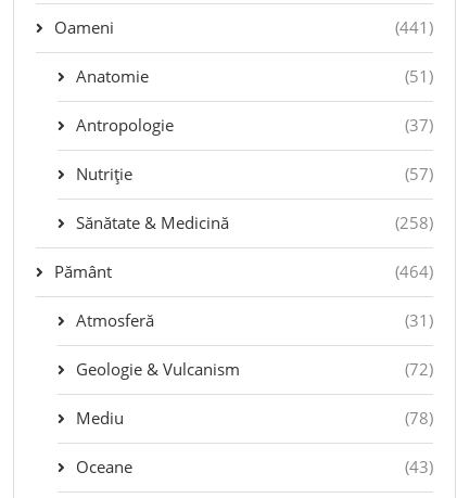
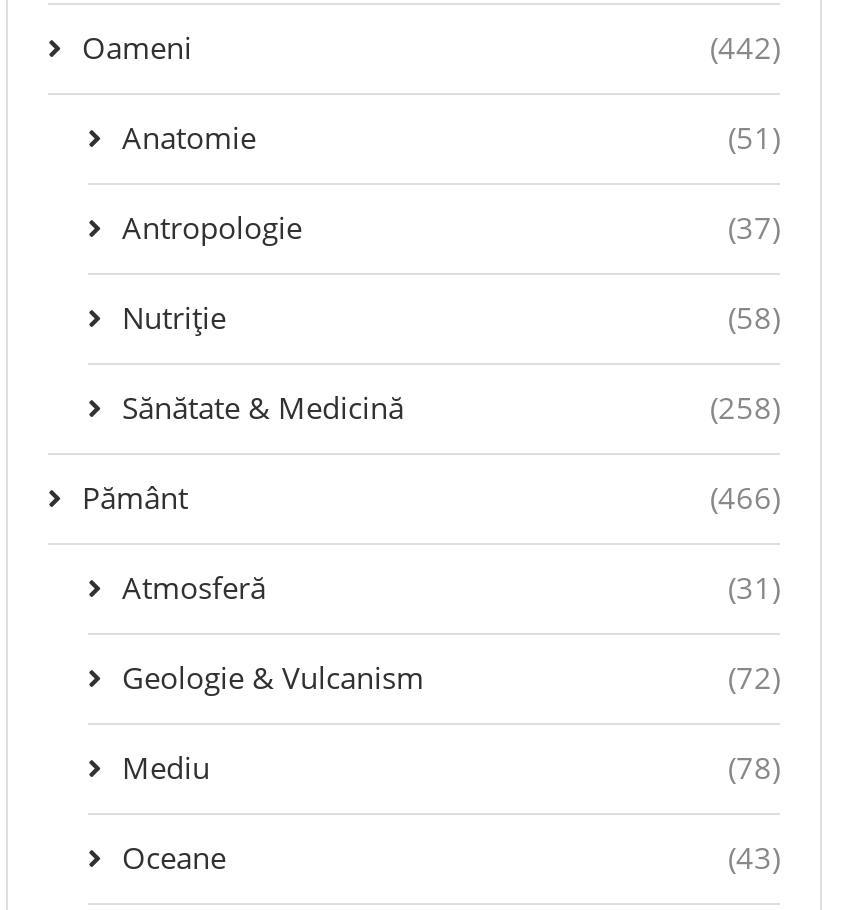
[395,16,433,37] (441) -> [710,28,780,68] (442)
[405,162,433,184] (57) -> [728,298,780,338] (58)
[395,260,433,282] (464) -> [710,478,780,518] (466)

